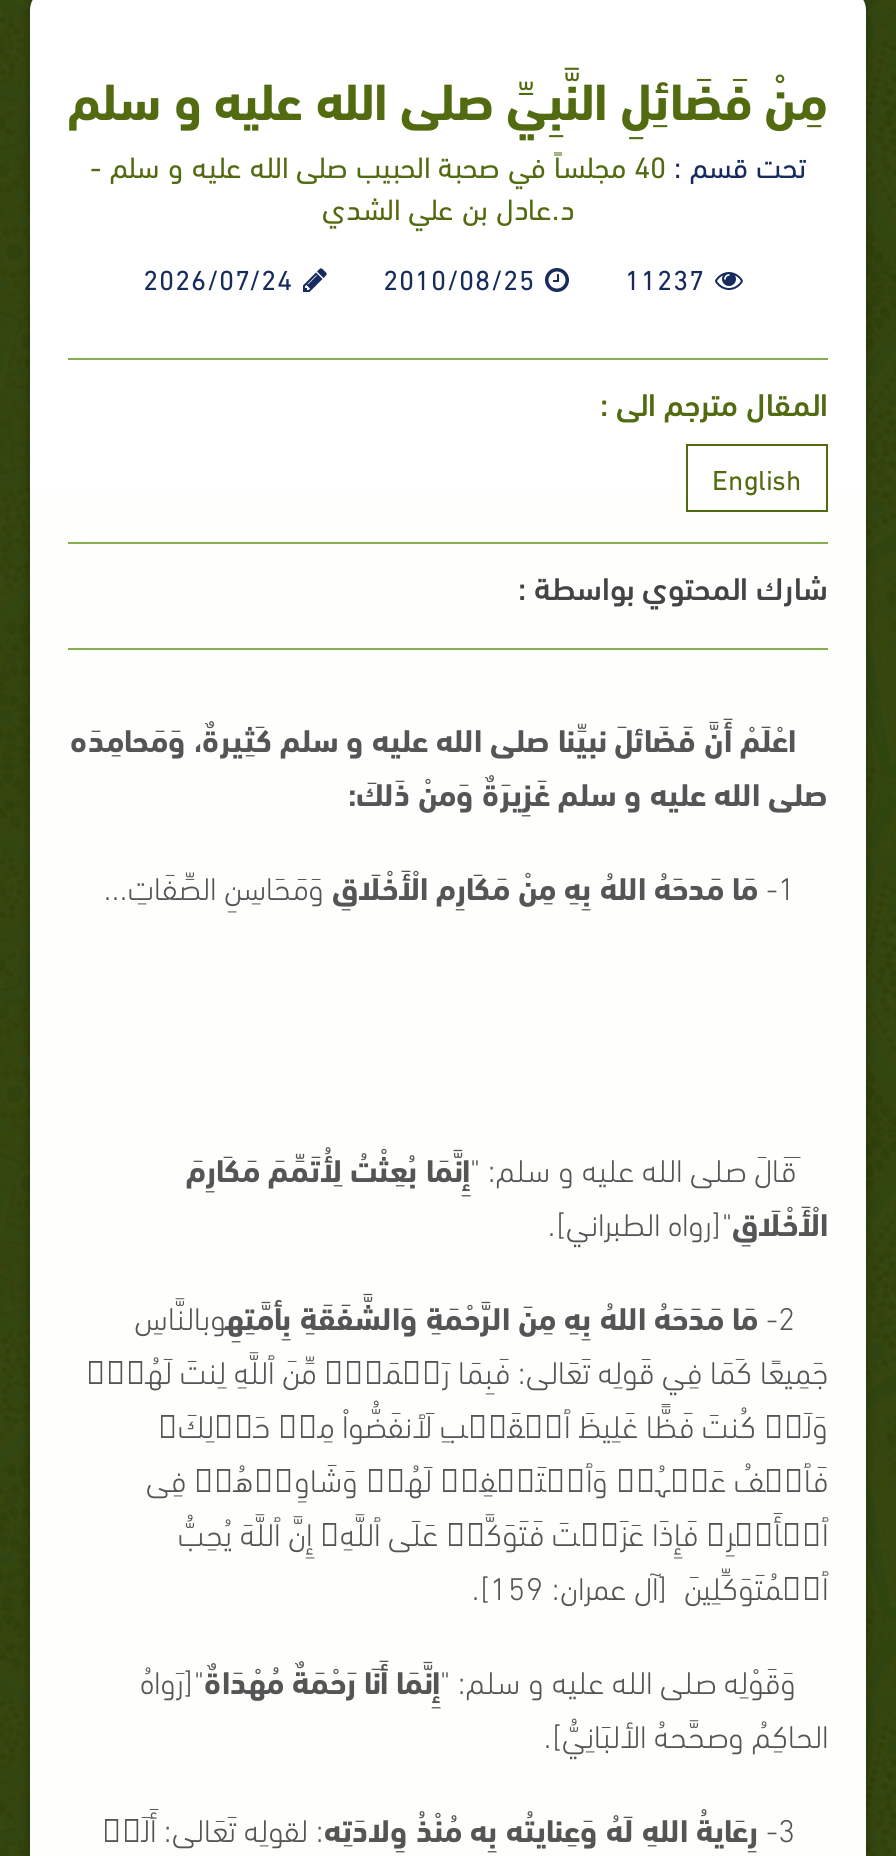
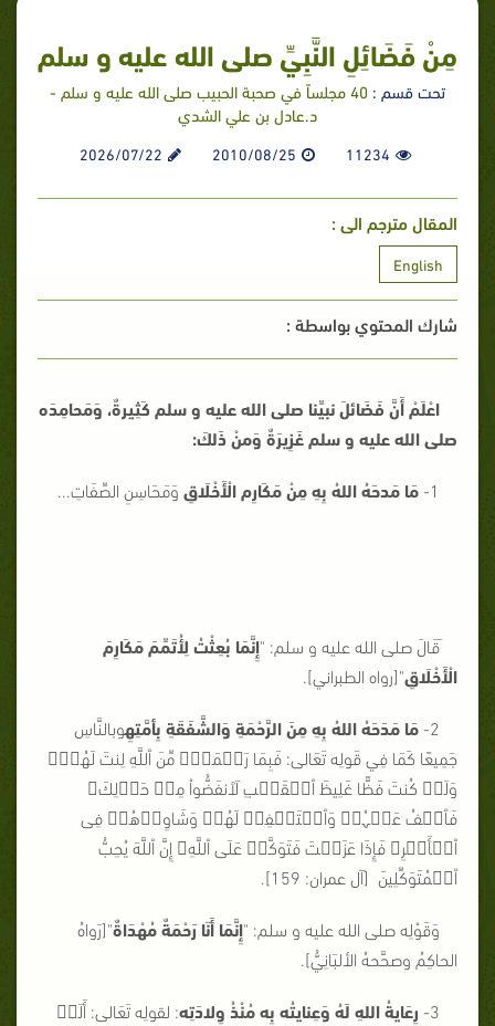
[143,256,293,298] 2026/07/24 -> [79,142,162,165] 2026/07/22
[625,256,705,298] 11237 -> [345,142,389,165] 11234

